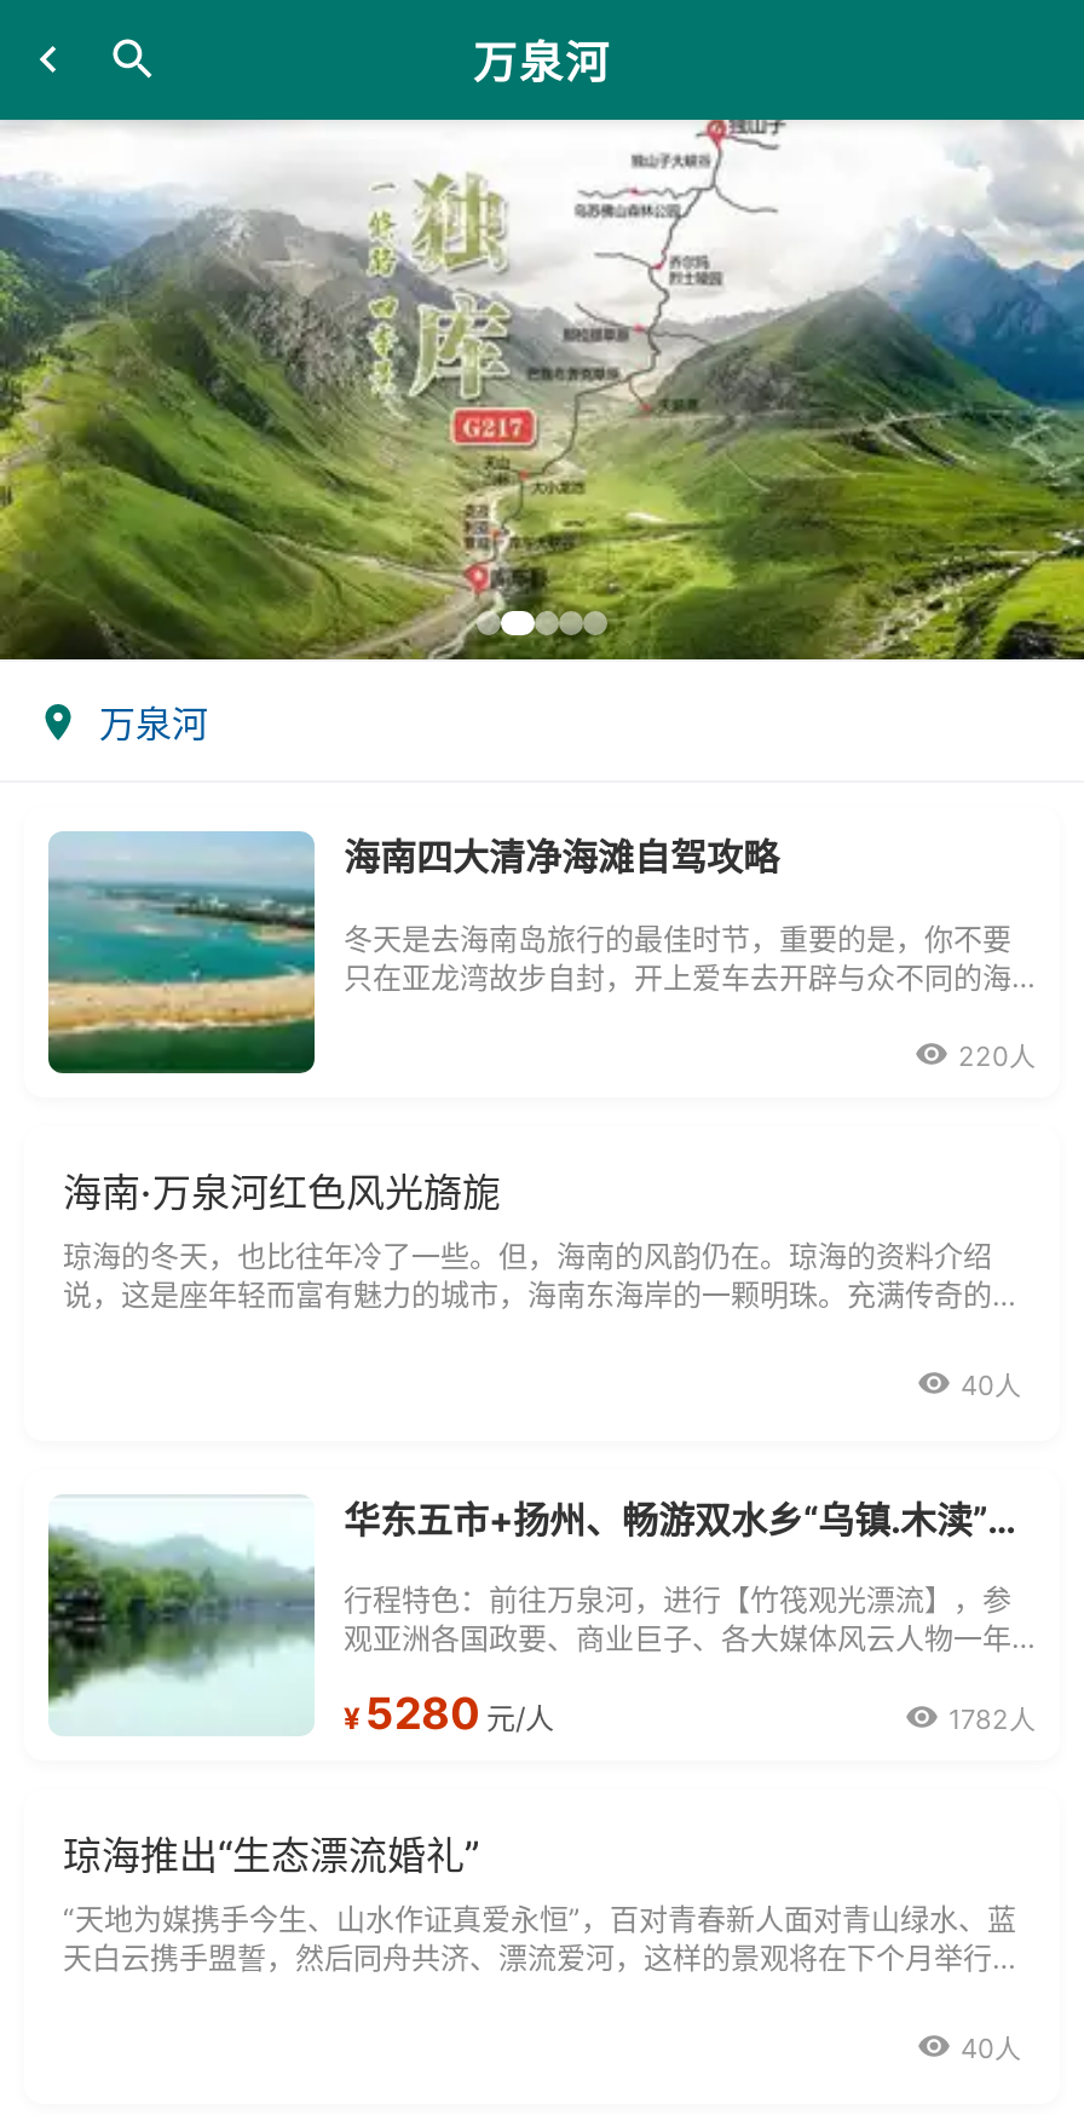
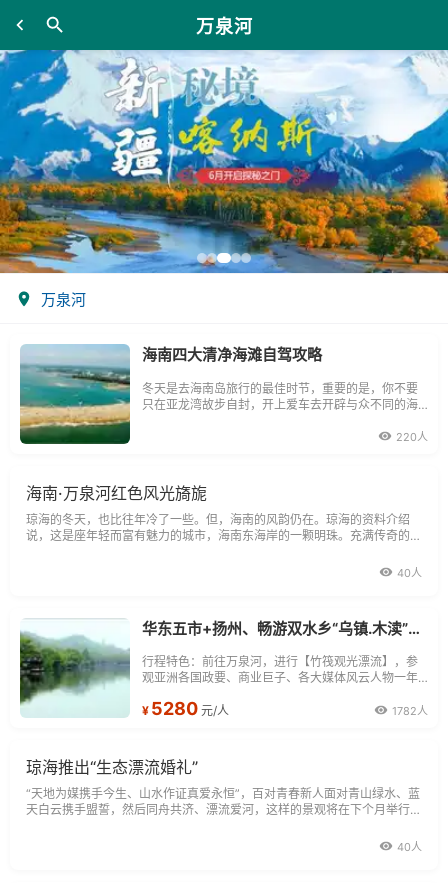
[7,117,1077,662] [image] -> [3,49,445,274] [image]

